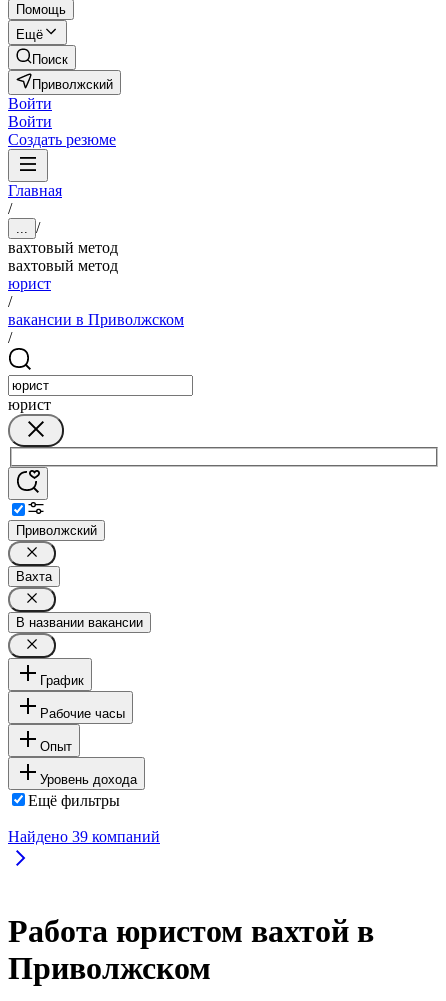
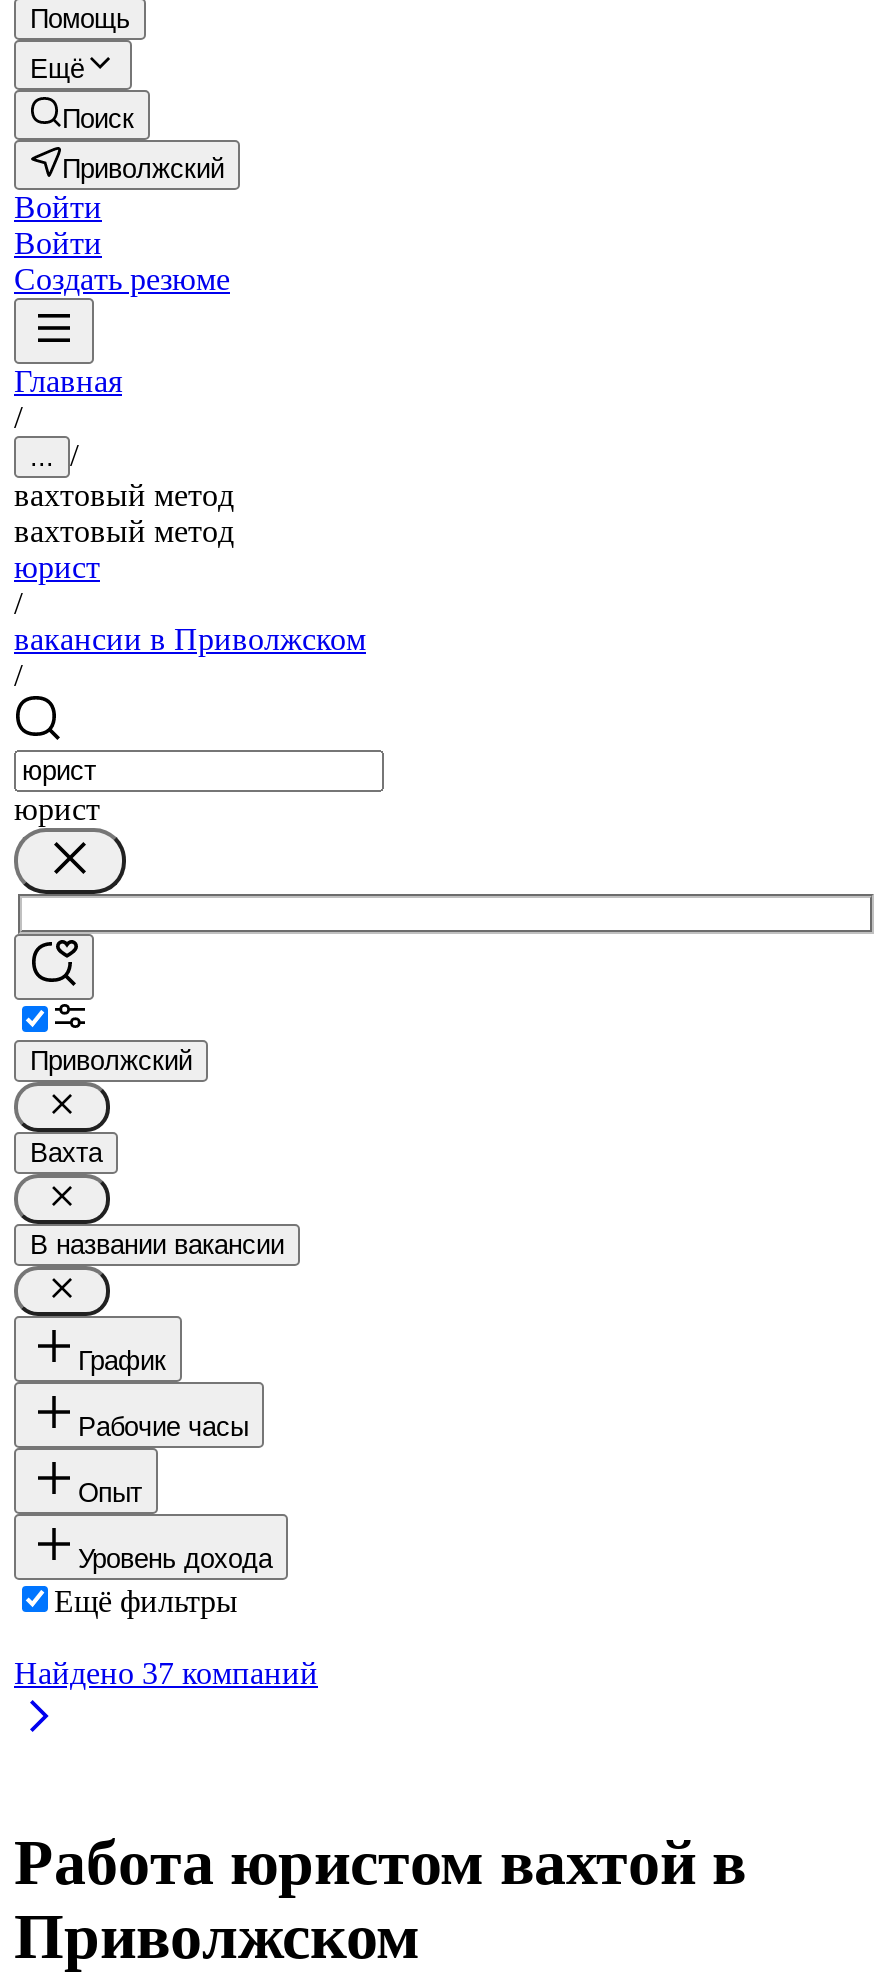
[8,828,160,845] Найдено 39 компаний -> [14,1655,318,1689] Найдено 37 компаний

